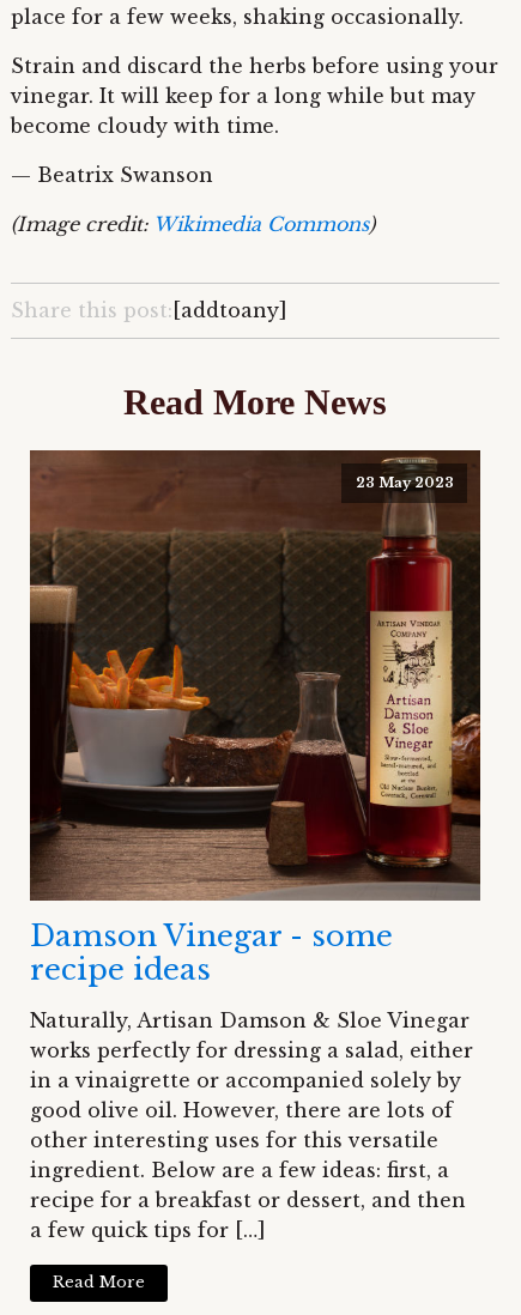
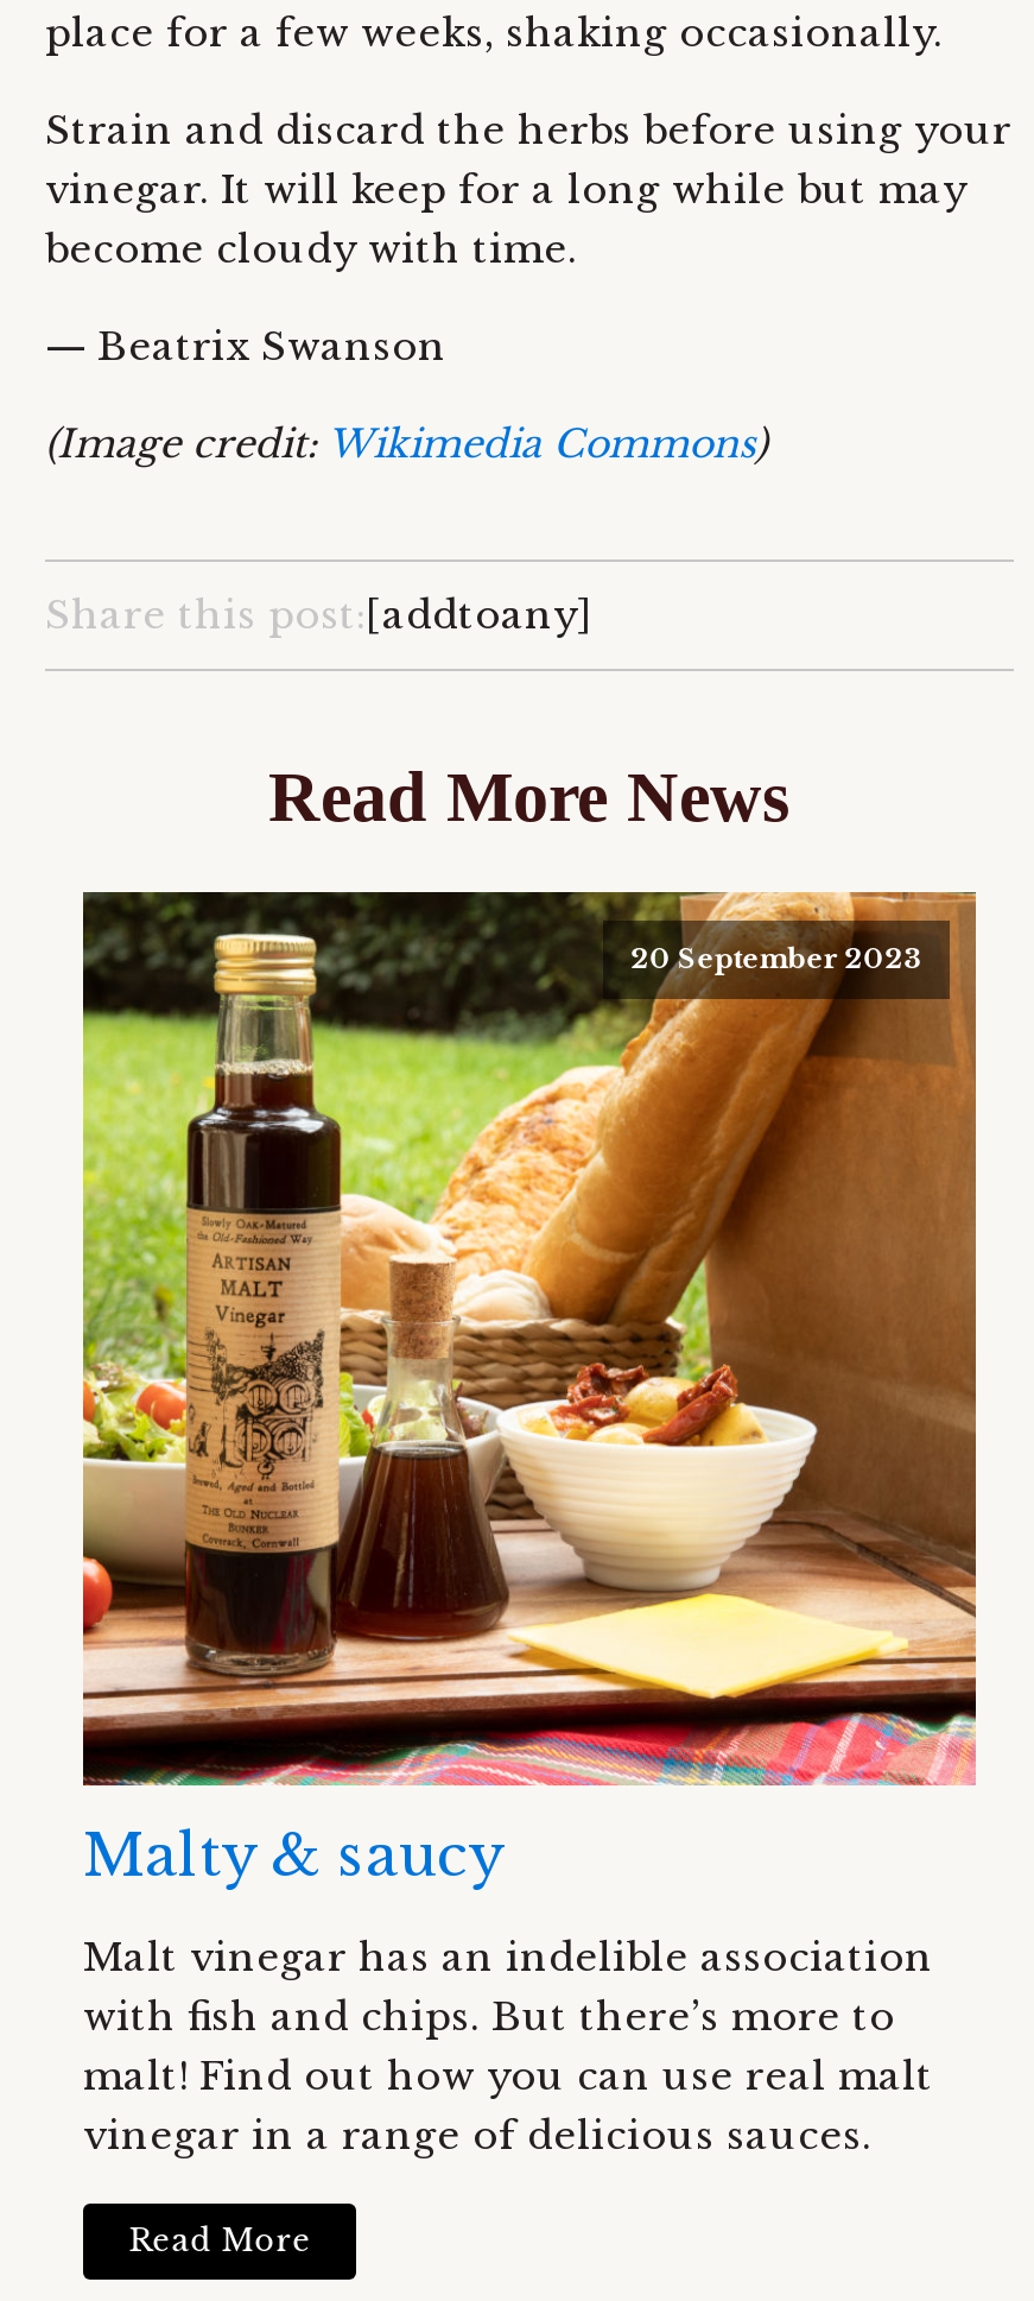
[29,449,481,902] [image] | 23 May 2023 -> [81,891,978,1677] [image] | 20 September 2023
[30,918,393,987] Damson Vinegar - some | recipe ideas -> [83,1822,503,1891] Malty & saucy
[30,1008,473,1242] Naturally, Artisan Damson & Sloe Vinegar | works perfectly for dressing a salad, either | in a vinaigrette or accompanied solely by | good olive oil. However, there are lots of | other interesting uses for this versatile | ingredient. Below are a few ideas: first, a | recipe for a breakfast or dessert, and then | a few quick tips for […] -> [83,1933,933,2159] Malt vinegar has an indelible association | with fish and chips. But there’s more to | malt! Find out how you can use real malt | vinegar in a range of delicious sauces.

